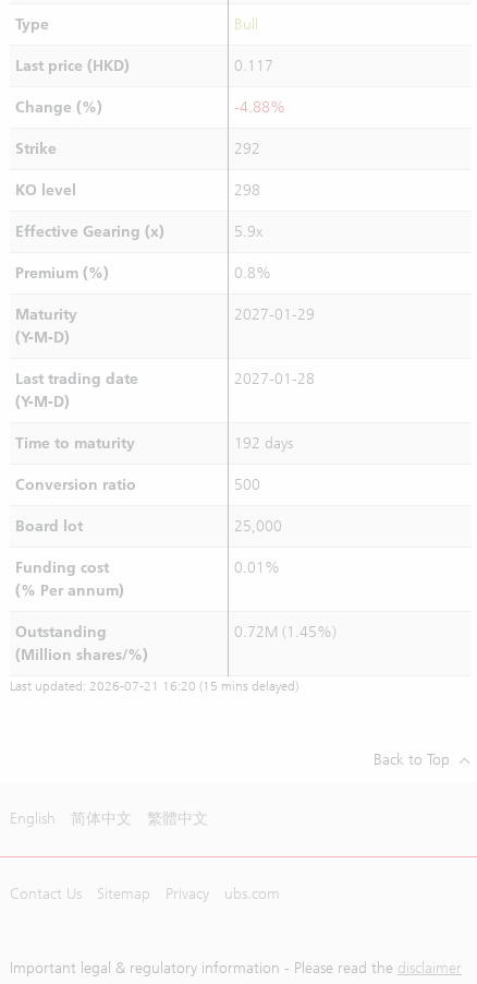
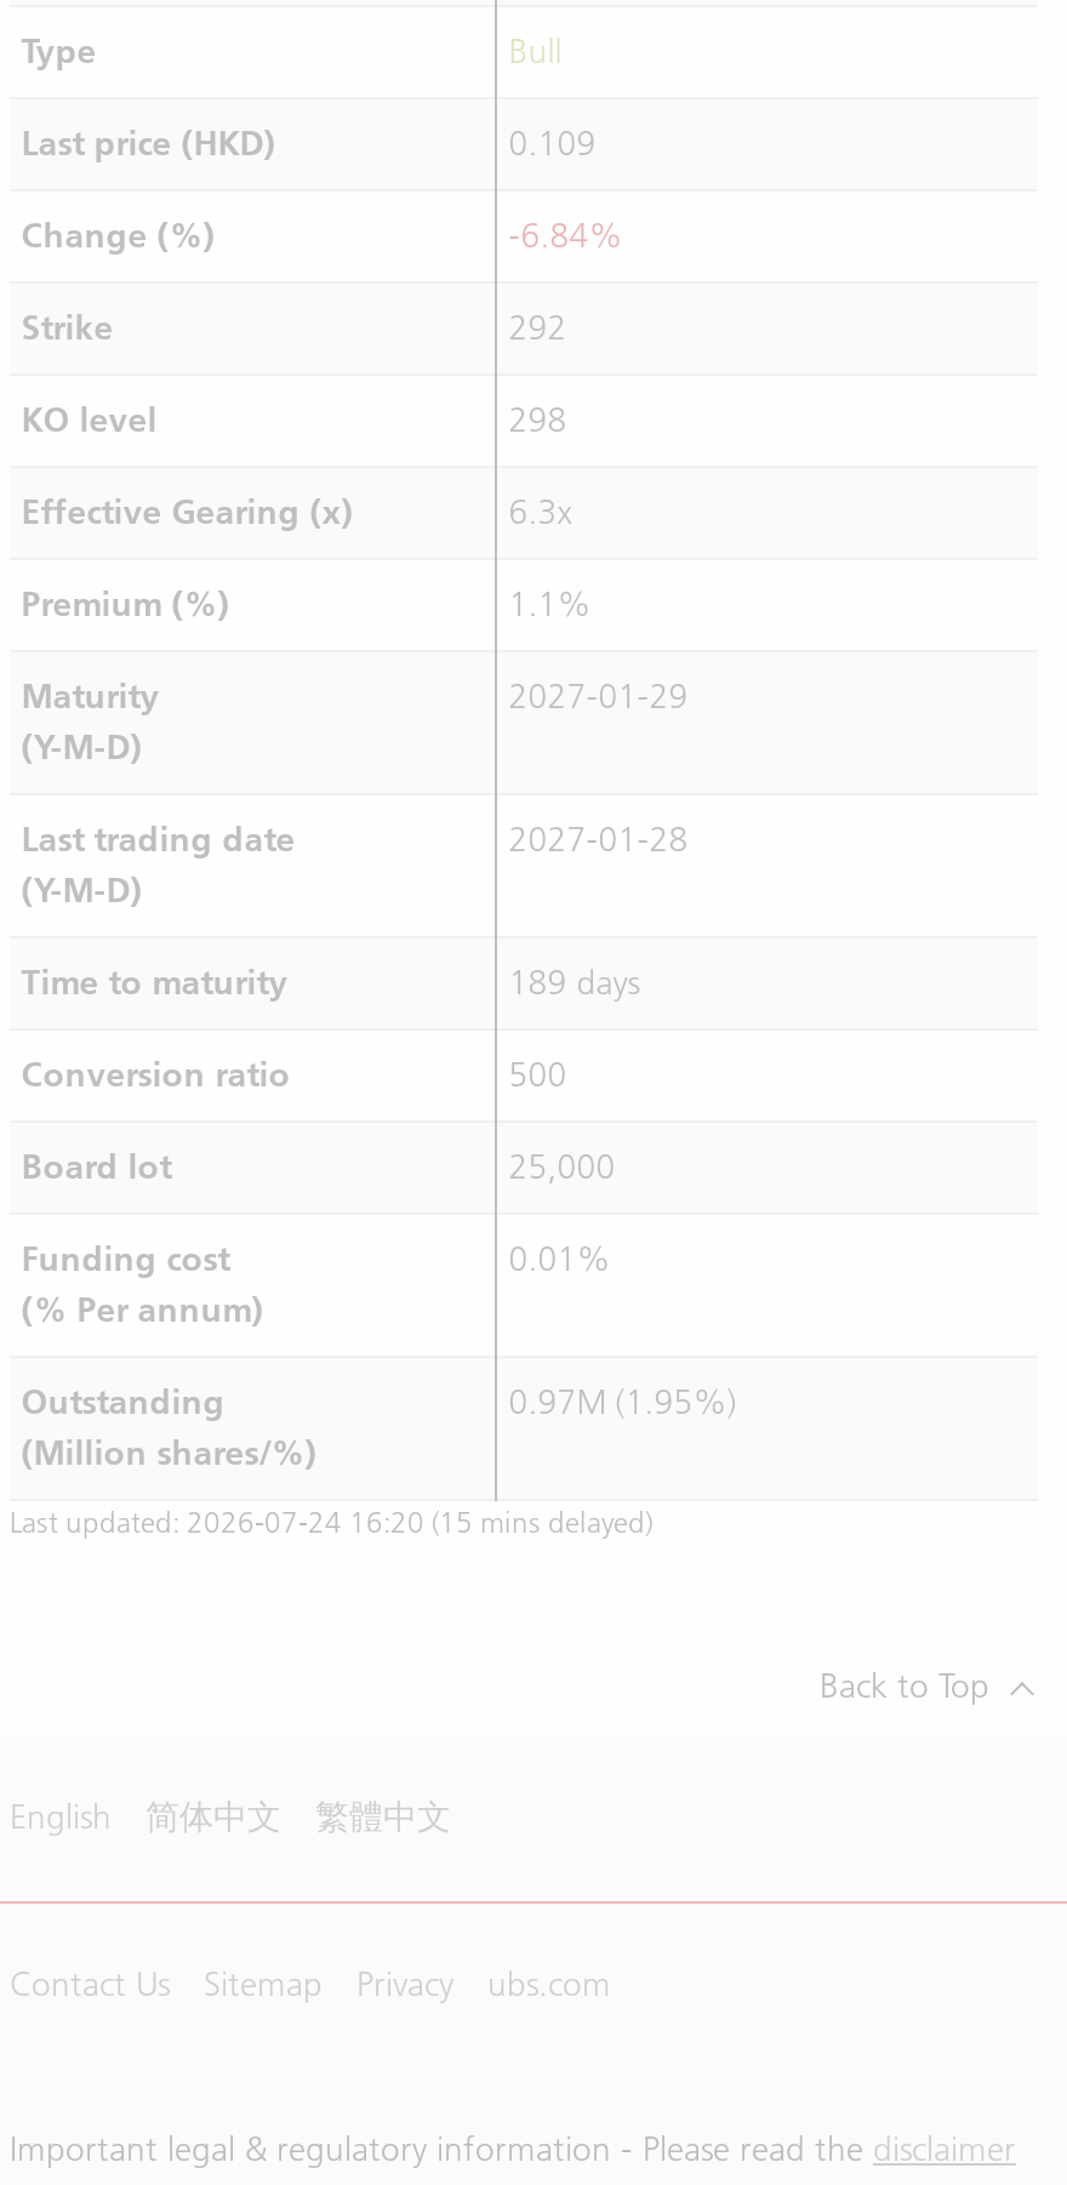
[234,57,273,75] 0.117 -> [509,124,596,165] 0.109
[234,98,285,117] -4.88% -> [509,216,623,257] -6.84%
[234,223,262,241] 5.9x -> [509,492,572,534] 6.3x
[234,264,271,283] 0.8% -> [509,584,591,626] 1.1%
[234,434,293,453] 192 days -> [509,963,640,1004] 189 days
[234,623,336,641] 0.72M (1.45%) -> [509,1382,737,1424] 0.97M (1.95%)
[10,679,298,694] Last updated: 2026-07-21 16:20 (15 mins delayed) -> [10,1506,652,1540] Last updated: 2026-07-24 16:20 (15 mins delayed)

